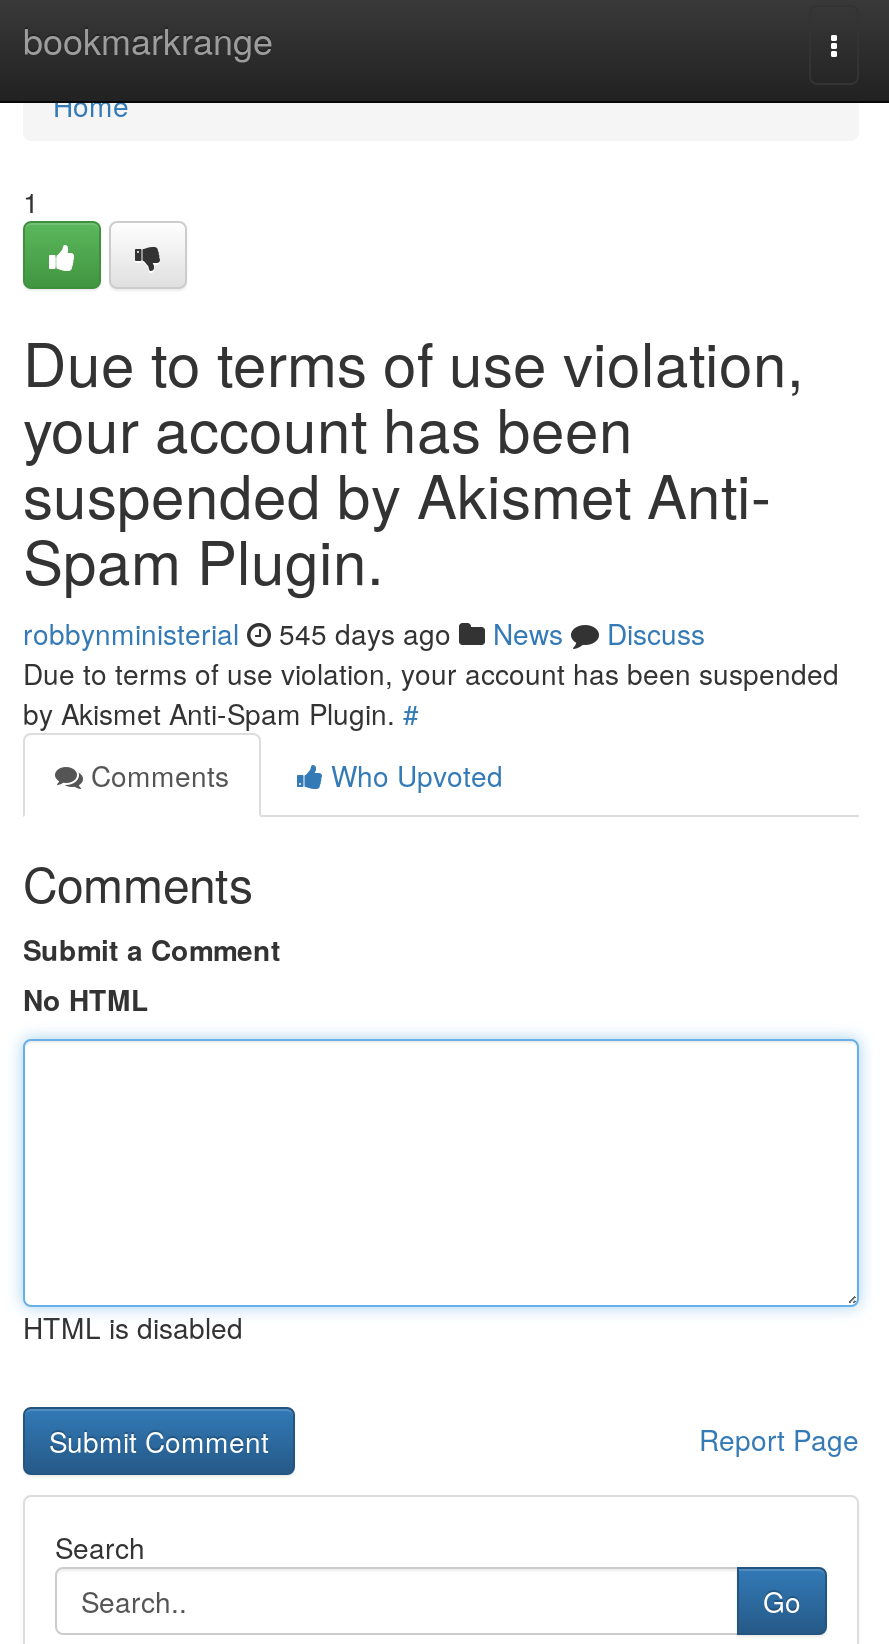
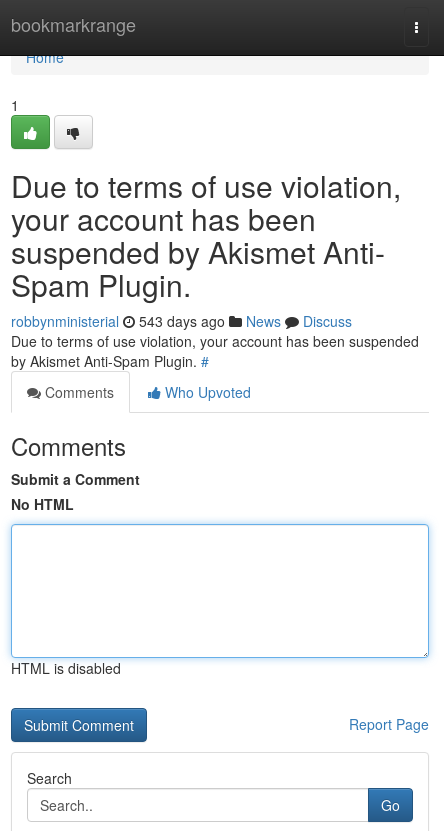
[23,613,705,653] robbynministerial 545 days ago News Discuss -> [11,311,352,331] robbynministerial 543 days ago News Discuss

